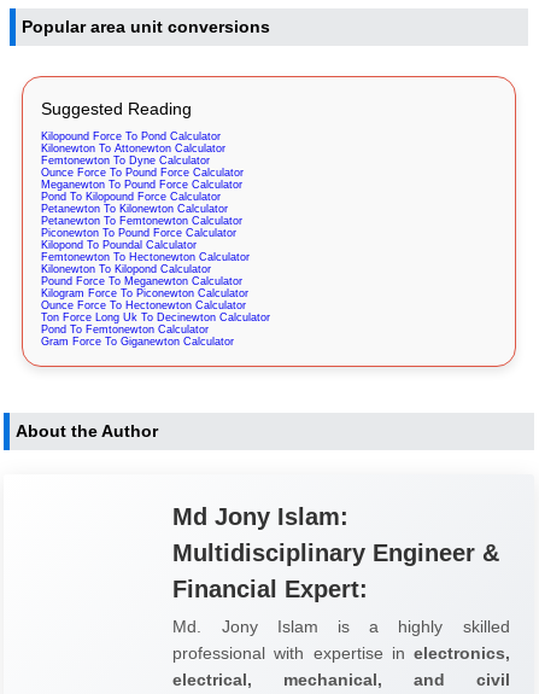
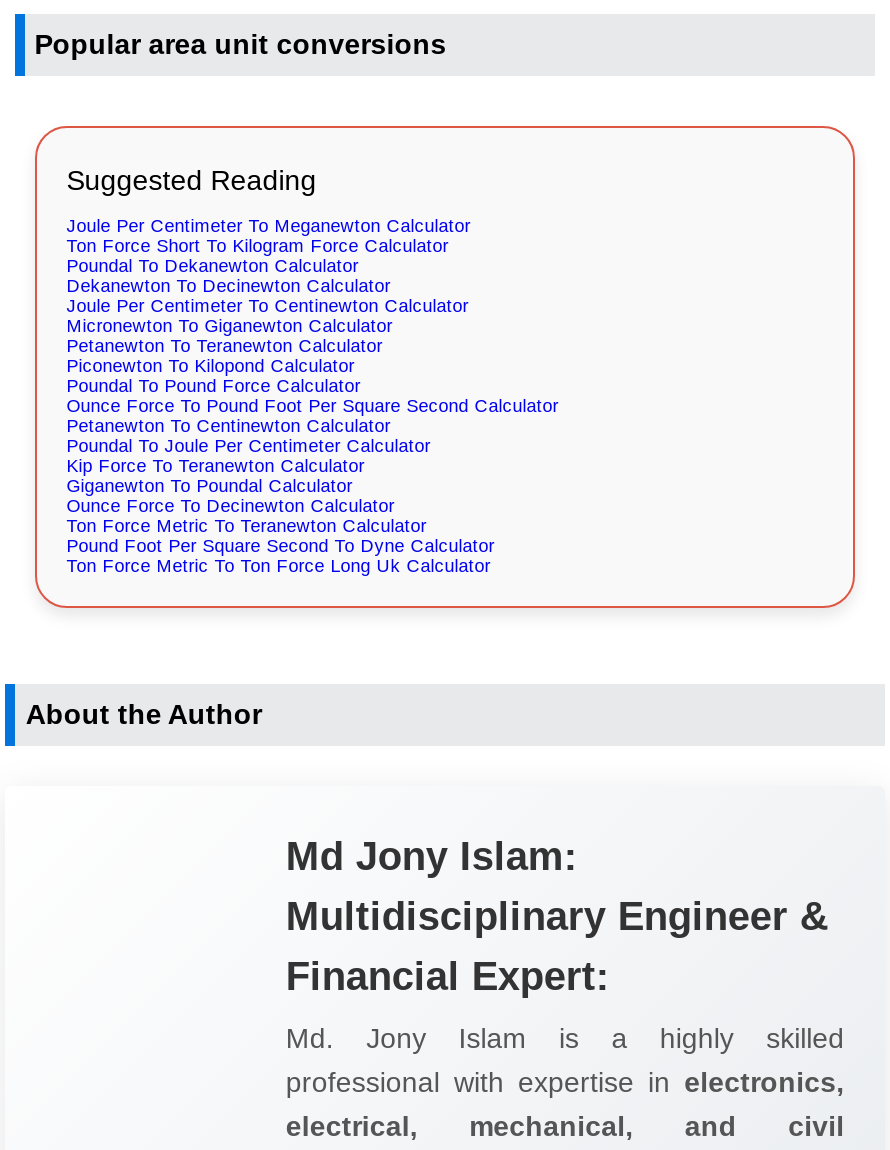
[41,130,270,347] Kilopound Force To Pond Calculator | Kilonewton To Attonewton Calculator | Femtonewton To Dyne Calculator | Ounce Force To Pound Force Calculator | Meganewton To Pound Force Calculator | Pond To Kilopound Force Calculator | Petanewton To Kilonewton Calculator | Petanewton To Femtonewton Calculator | Piconewton To Pound Force Calculator | Kilopond To Poundal Calculator | Femtonewton To Hectonewton Calculator | Kilonewton To Kilopond Calculator | Pound Force To Meganewton Calculator | Kilogram Force To Piconewton Calculator | Ounce Force To Hectonewton Calculator | Ton Force Long Uk To Decinewton Calculator | Pond To Femtonewton Calculator | Gram Force To Giganewton Calculator -> [67,215,559,575] Joule Per Centimeter To Meganewton Calculator | Ton Force Short To Kilogram Force Calculator | Poundal To Dekanewton Calculator | Dekanewton To Decinewton Calculator | Joule Per Centimeter To Centinewton Calculator | Micronewton To Giganewton Calculator | Petanewton To Teranewton Calculator | Piconewton To Kilopond Calculator | Poundal To Pound Force Calculator | Ounce Force To Pound Foot Per Square Second Calculator | Petanewton To Centinewton Calculator | Poundal To Joule Per Centimeter Calculator | Kip Force To Teranewton Calculator | Giganewton To Poundal Calculator | Ounce Force To Decinewton Calculator | Ton Force Metric To Teranewton Calculator | Pound Foot Per Square Second To Dyne Calculator | Ton Force Metric To Ton Force Long Uk Calculator

